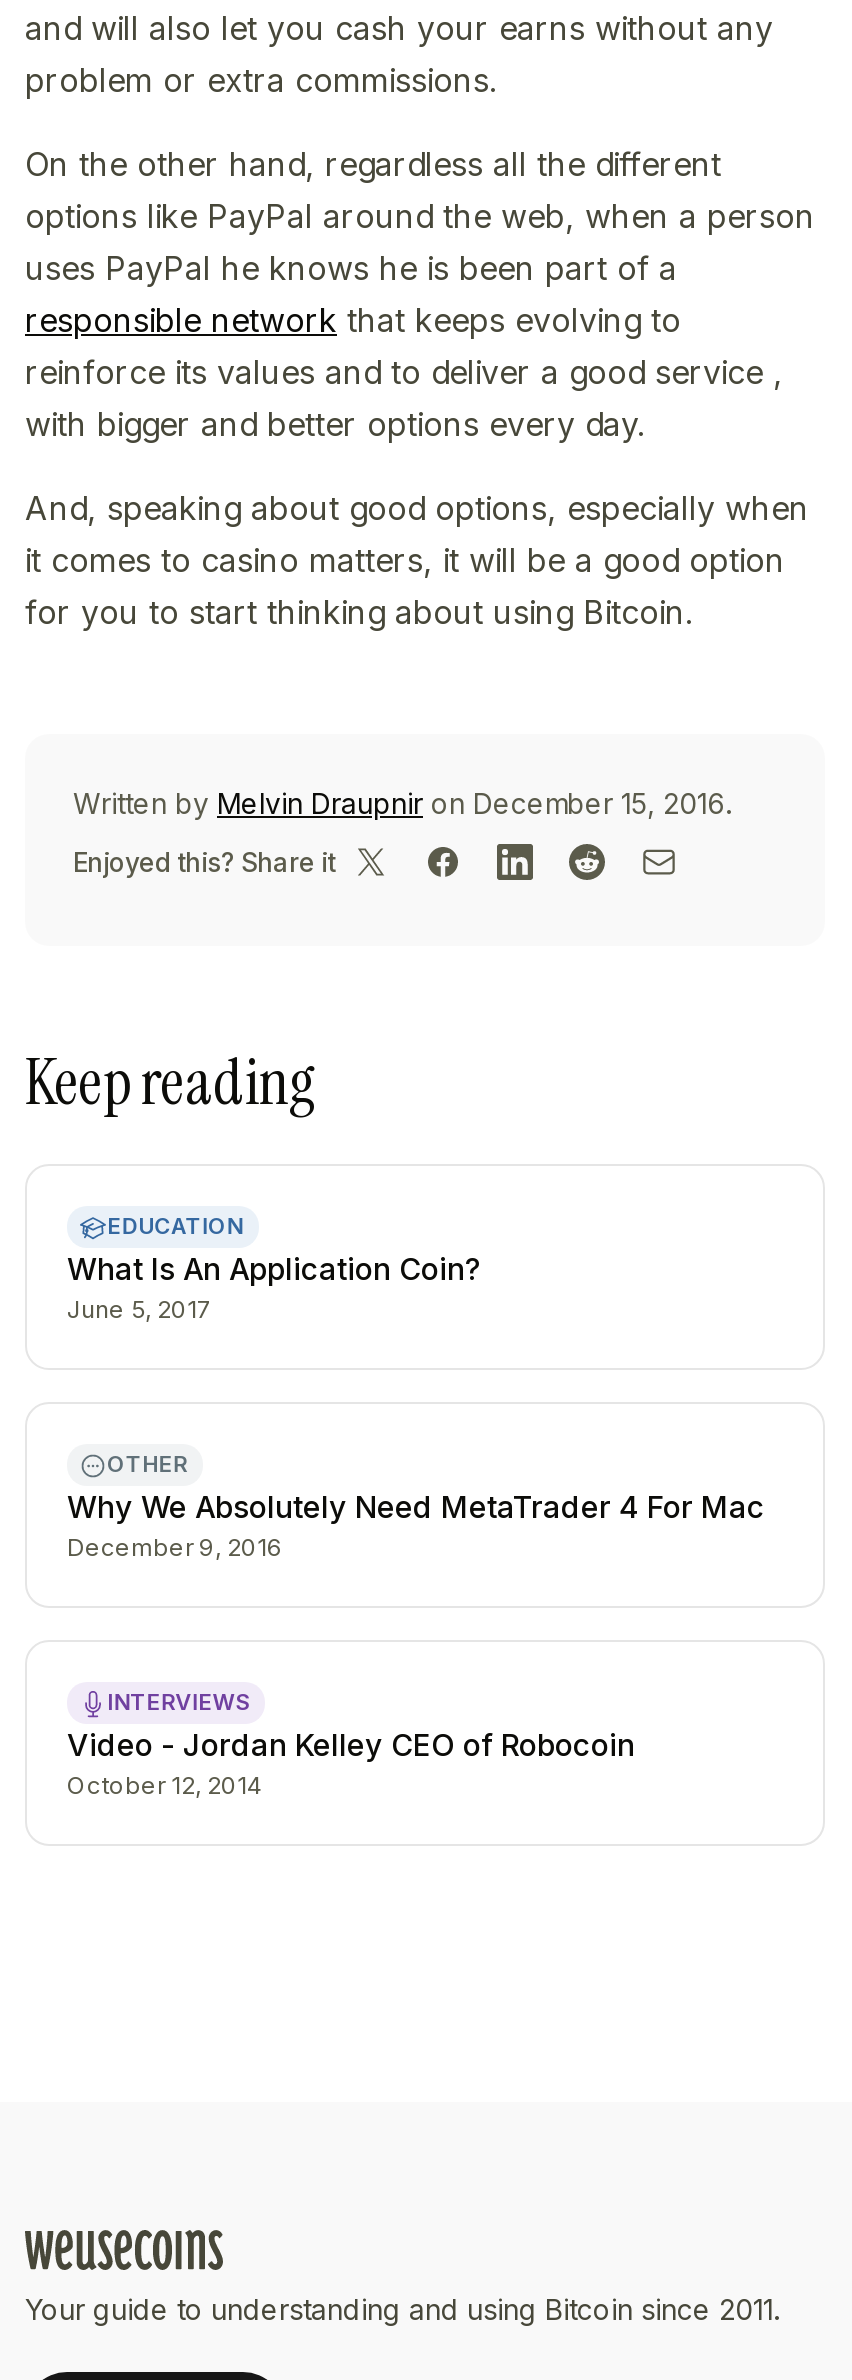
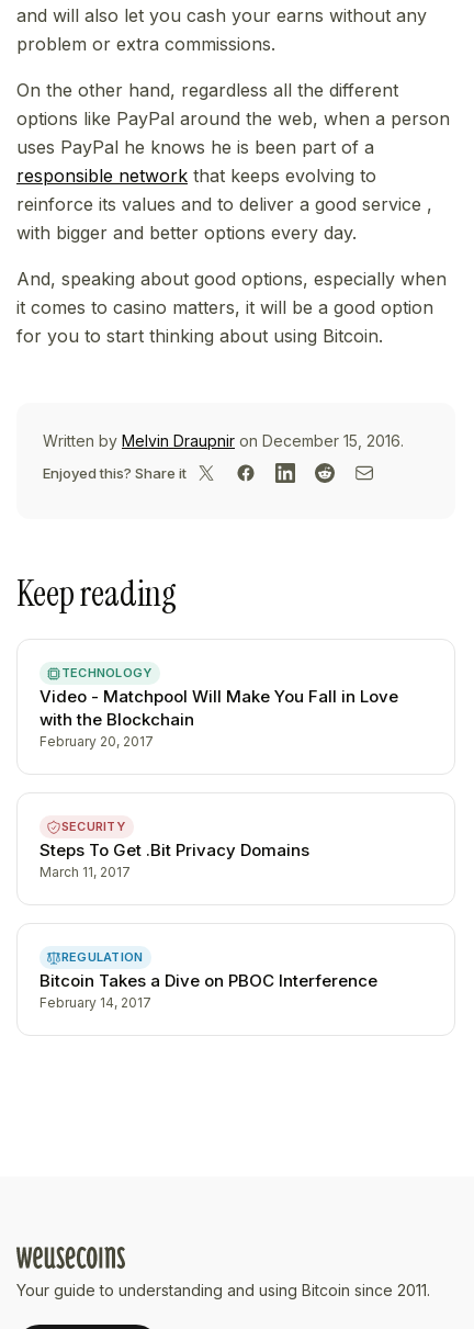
[67,1212,481,1324] EDUCATION | What Is An Application Coin? | June 5, 2017 -> [39,665,398,750] TECHNOLOGY | Video - Matchpool Will Make You Fall in Love | with the Blockchain | February 20, 2017
[67,1450,765,1562] OTHER | Why We Absolutely Need MetaTrader 4 For Mac | December 9, 2016 -> [39,819,309,880] SECURITY | Steps To Get .Bit Privacy Domains | March 11, 2017
[67,1688,635,1800] INTERVIEWS | Video - Jordan Kelley CEO of Robocoin | October 12, 2014 -> [39,949,377,1011] REGULATION | Bitcoin Takes a Dive on PBOC Interference | February 14, 2017

